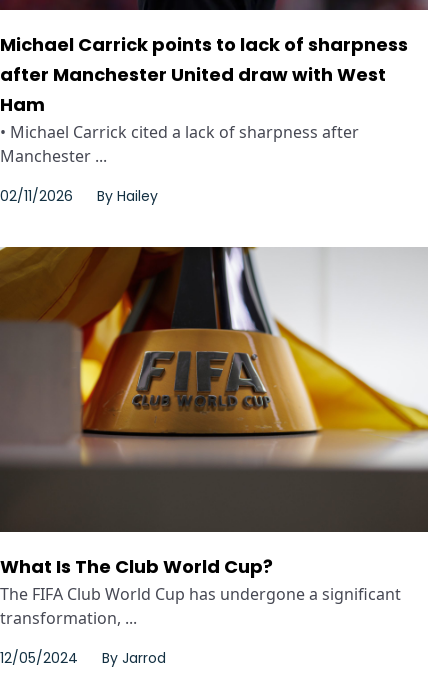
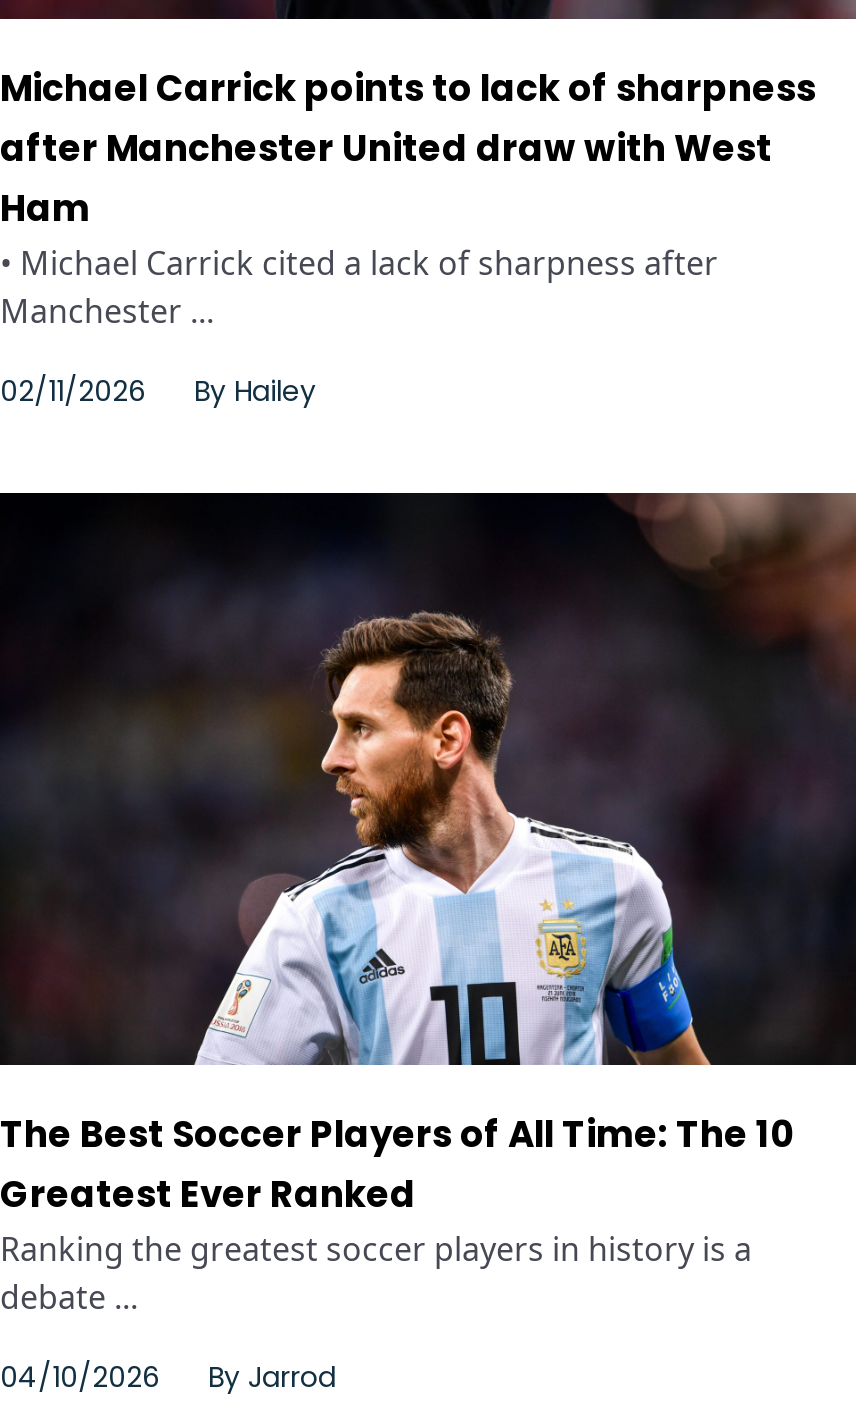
[0,246,429,629] [image] | What Is The Club World Cup? | The FIFA Club World Cup has undergone a significant | transformation, ... -> [0,490,858,1319] [image] | The Best Soccer Players of All Time: The 10 | Greatest Ever Ranked | Ranking the greatest soccer players in history is a | debate ...
[0,648,166,668] 12/05/2024 By Jarrod -> [0,1357,336,1397] 04/10/2026 By Jarrod

